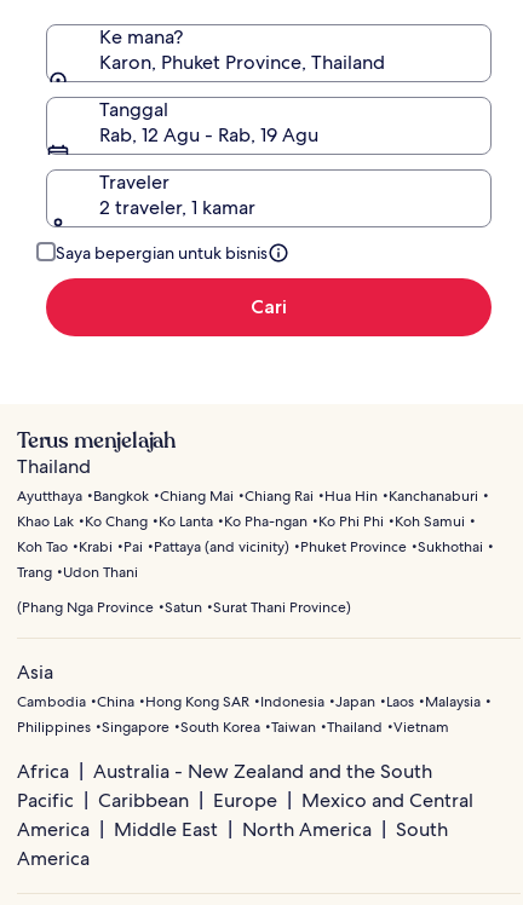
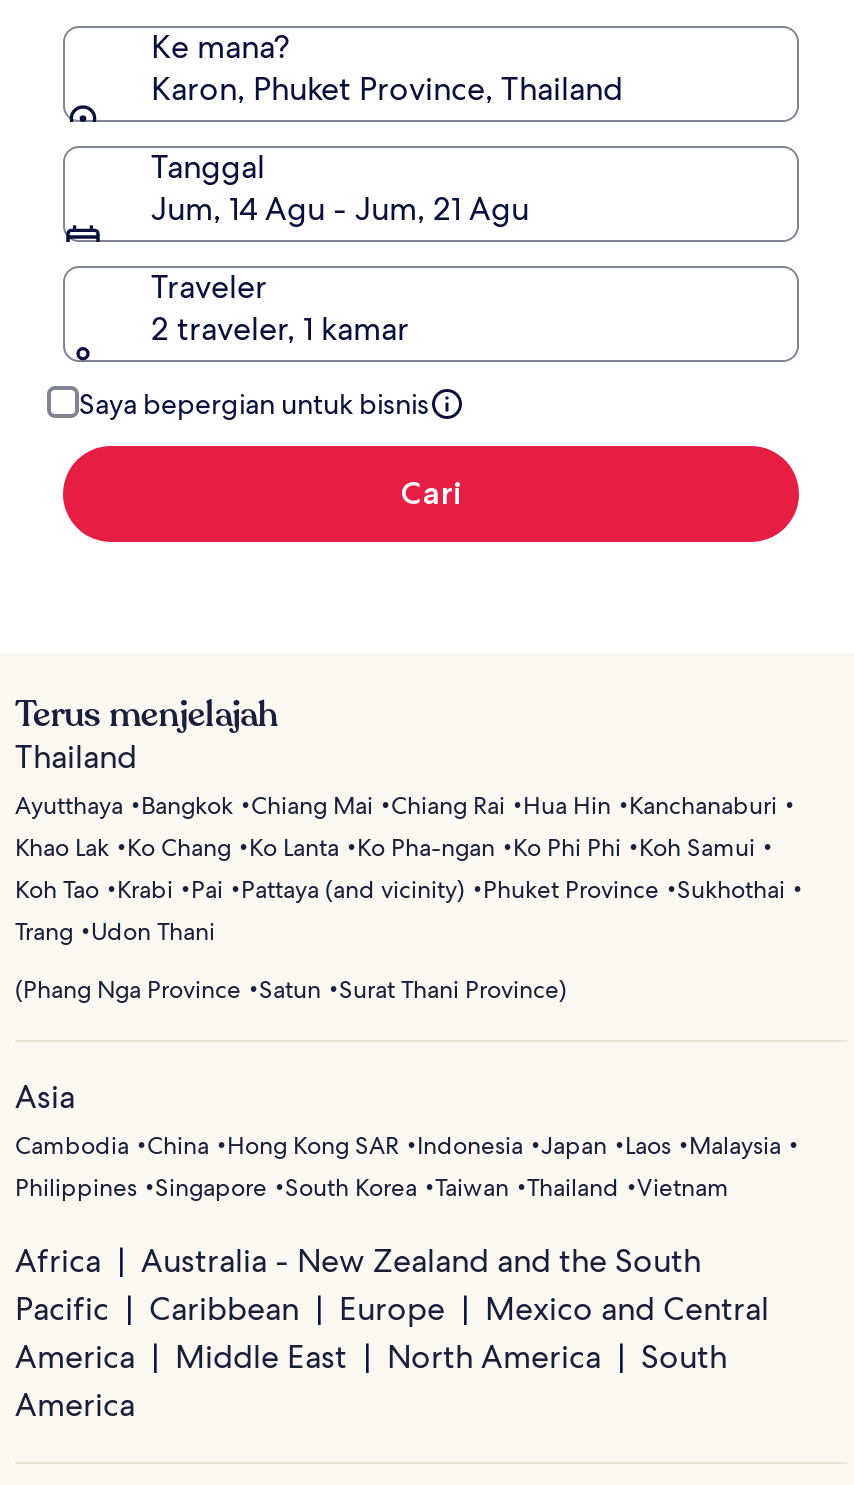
[99,122,318,148] Rab, 12 Agu - Rab, 19 Agu -> [151,188,529,230] Jum, 14 Agu - Jum, 21 Agu

